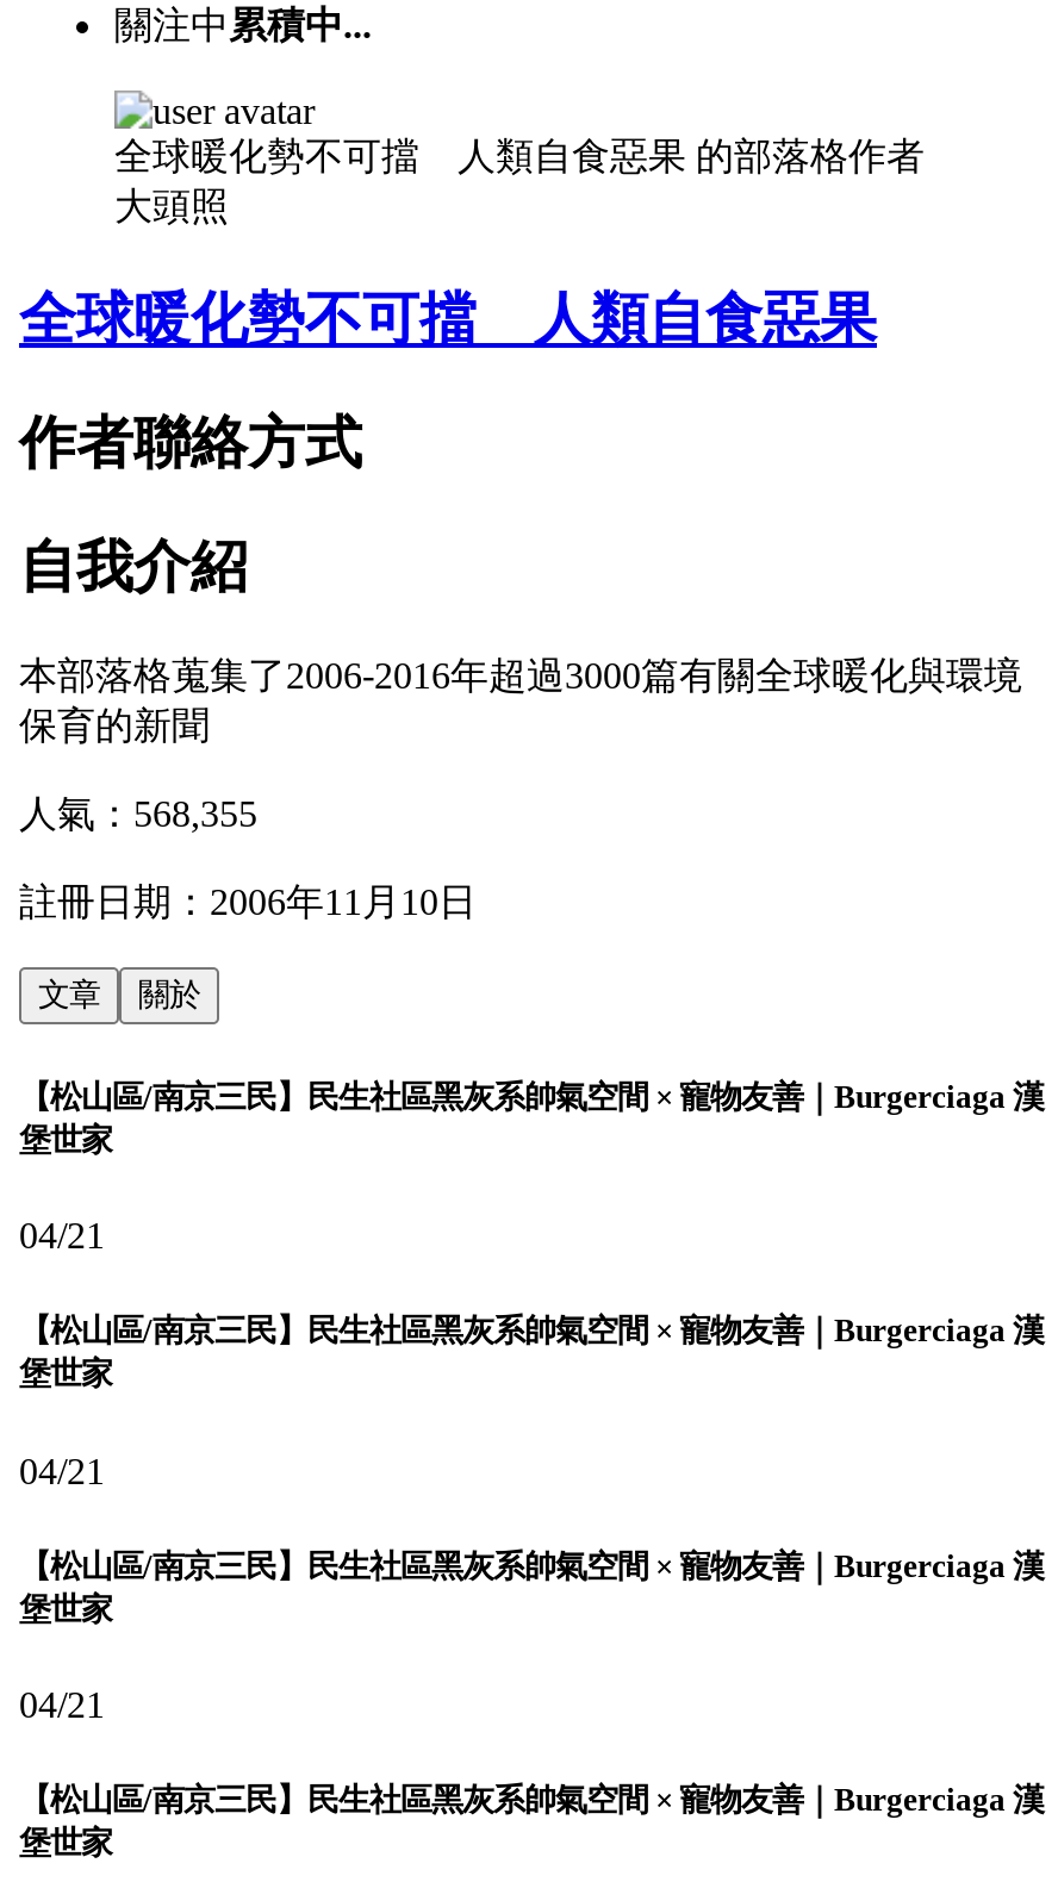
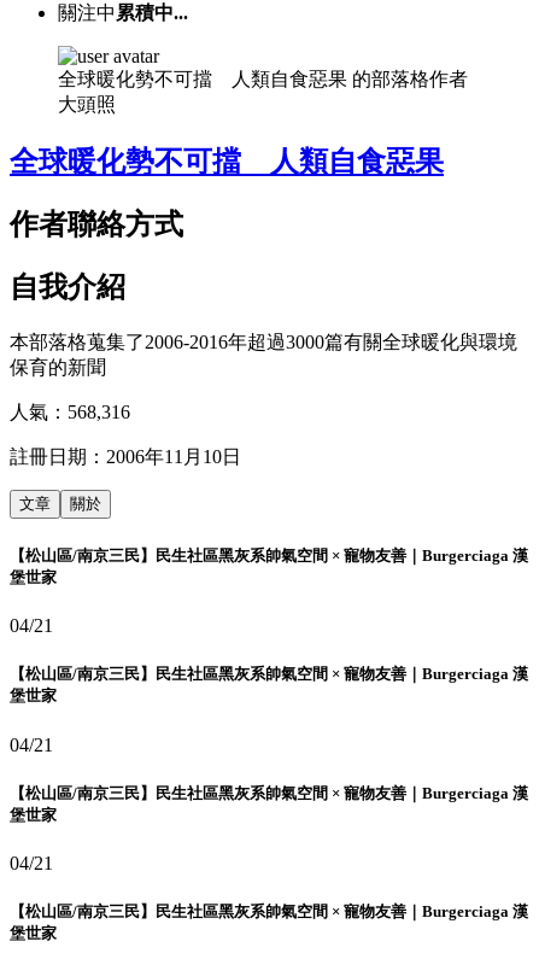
[19,793,257,834] 人氣：568,355 -> [10,402,130,422] 人氣：568,316

